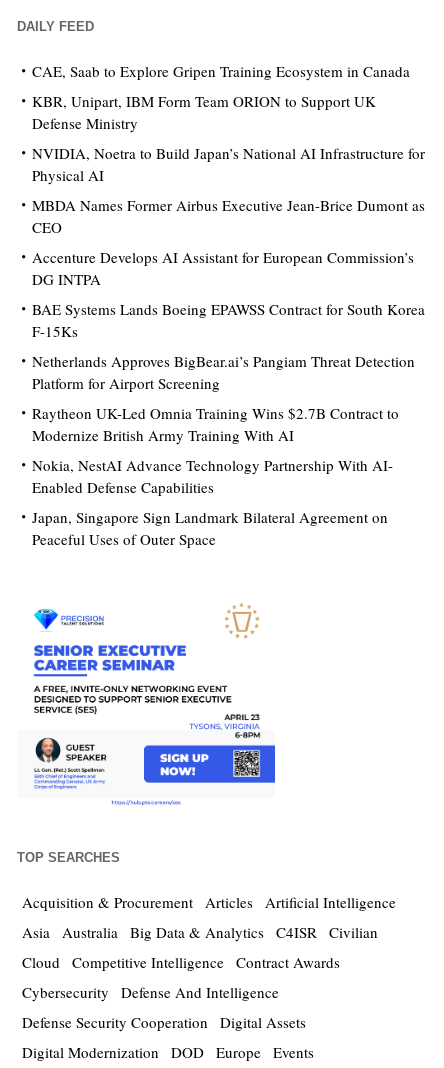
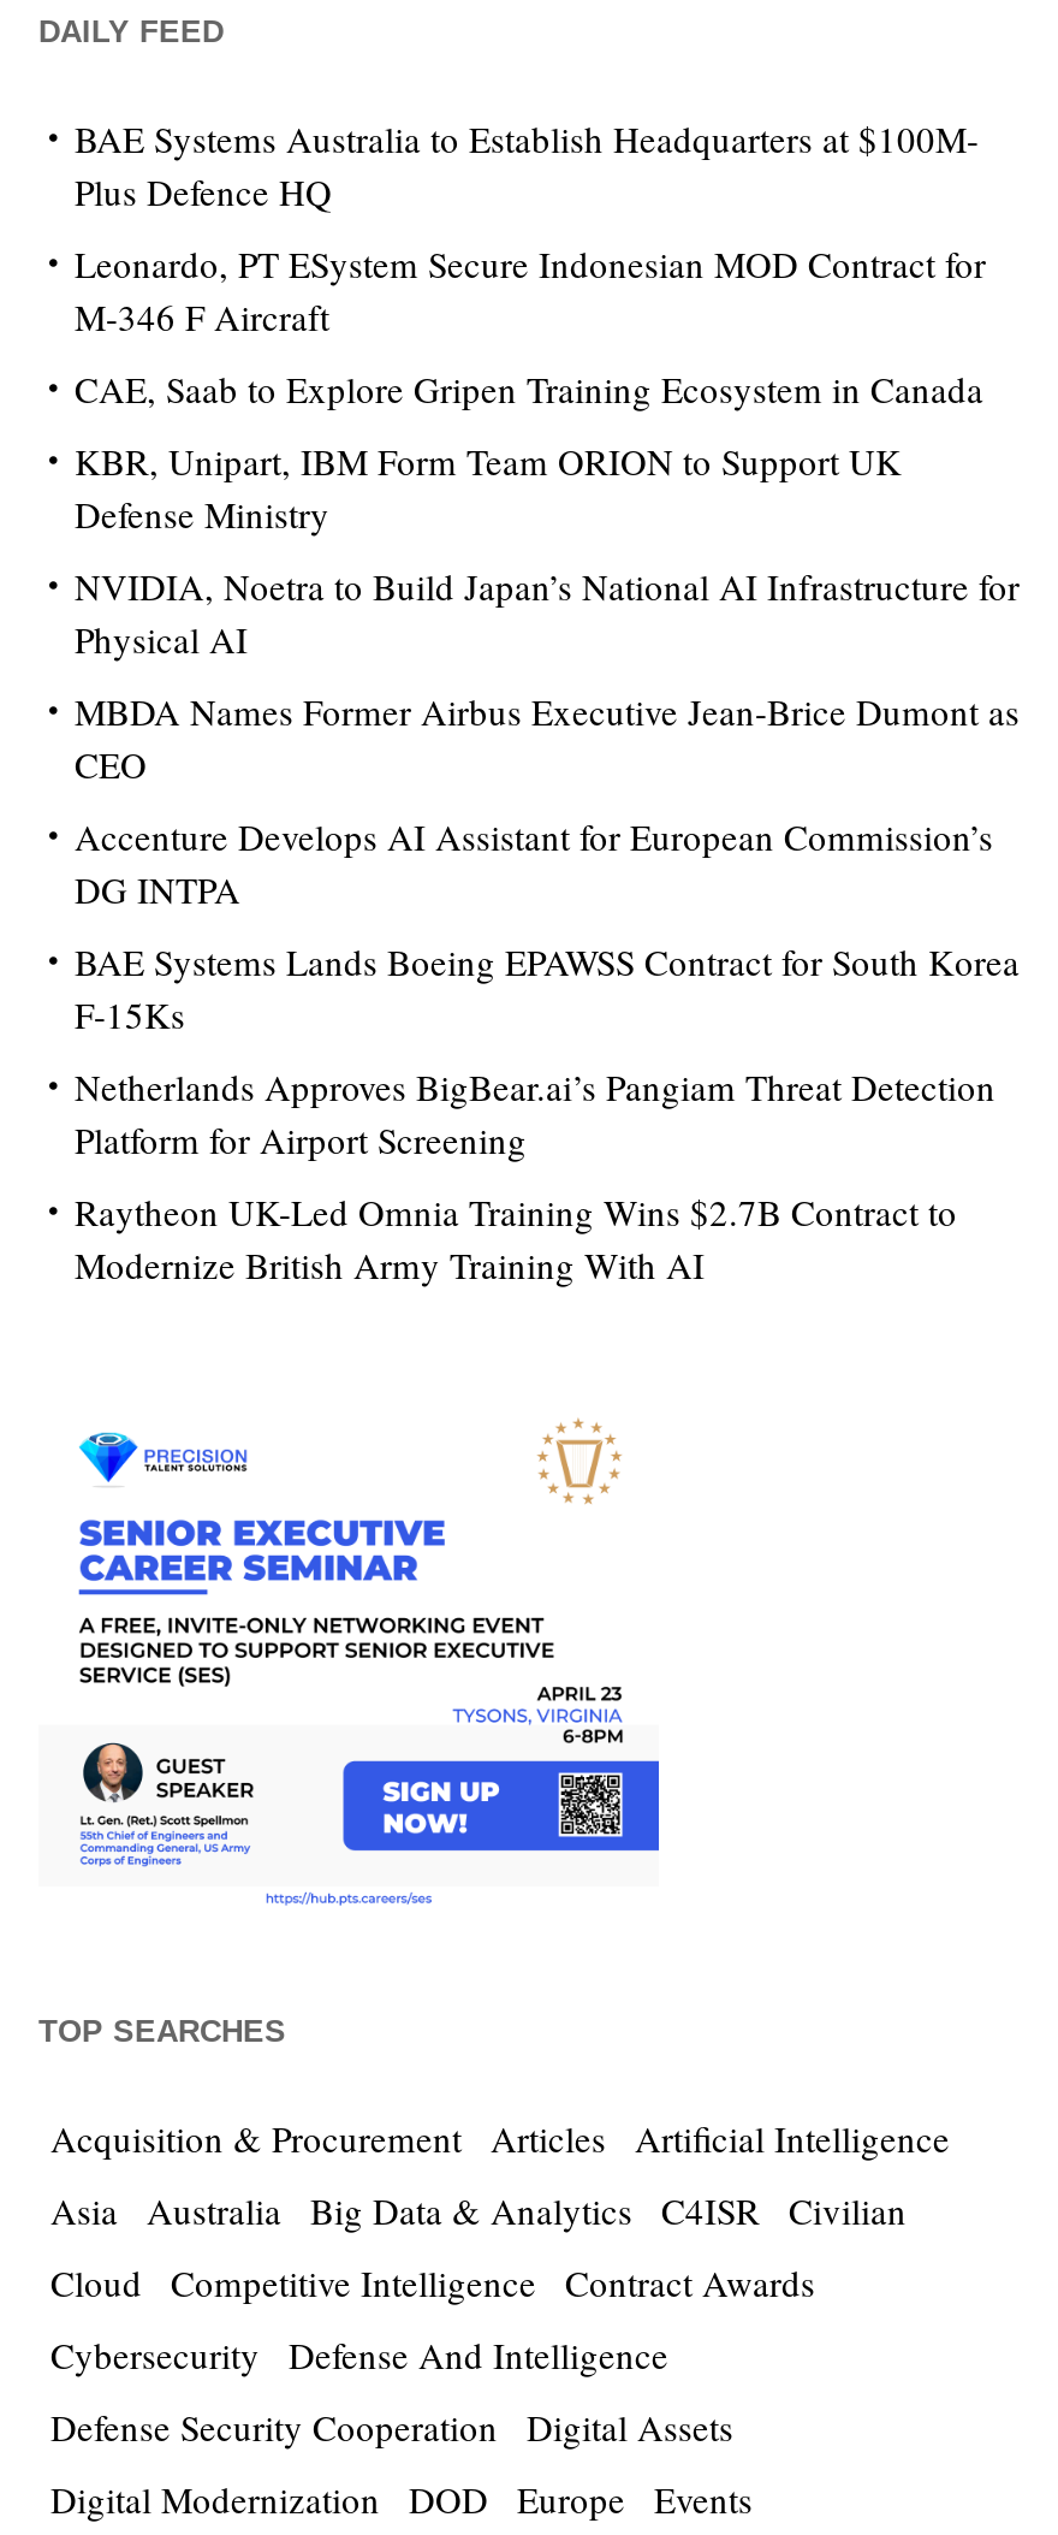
none -> [75,115,986,341] BAE Systems Australia to Establish Headquarters at $100M- | Plus Defence HQ | Leonardo, PT ESystem Secure Indonesian MOD Contract for | M-346 F Aircraft
moved [32,61,425,445] -> [75,365,1020,1289]: CAE, Saab to Explore Gripen Training Ecosystem in Canada | KBR, Unipart, IBM Form Team ORION to Support UK | Defense Ministry | ... | Raytheon UK-Led Omnia Training Wins $2.7B Contract to | Modernize British Army Training With AI
[32,455,393,549] Nokia, NestAI Advance Technology Partnership With AI- | Enabled Defense Capabilities | Japan, Singapore Sign Landmark Bilateral Agreement on | Peaceful Uses of Outer Space -> none

